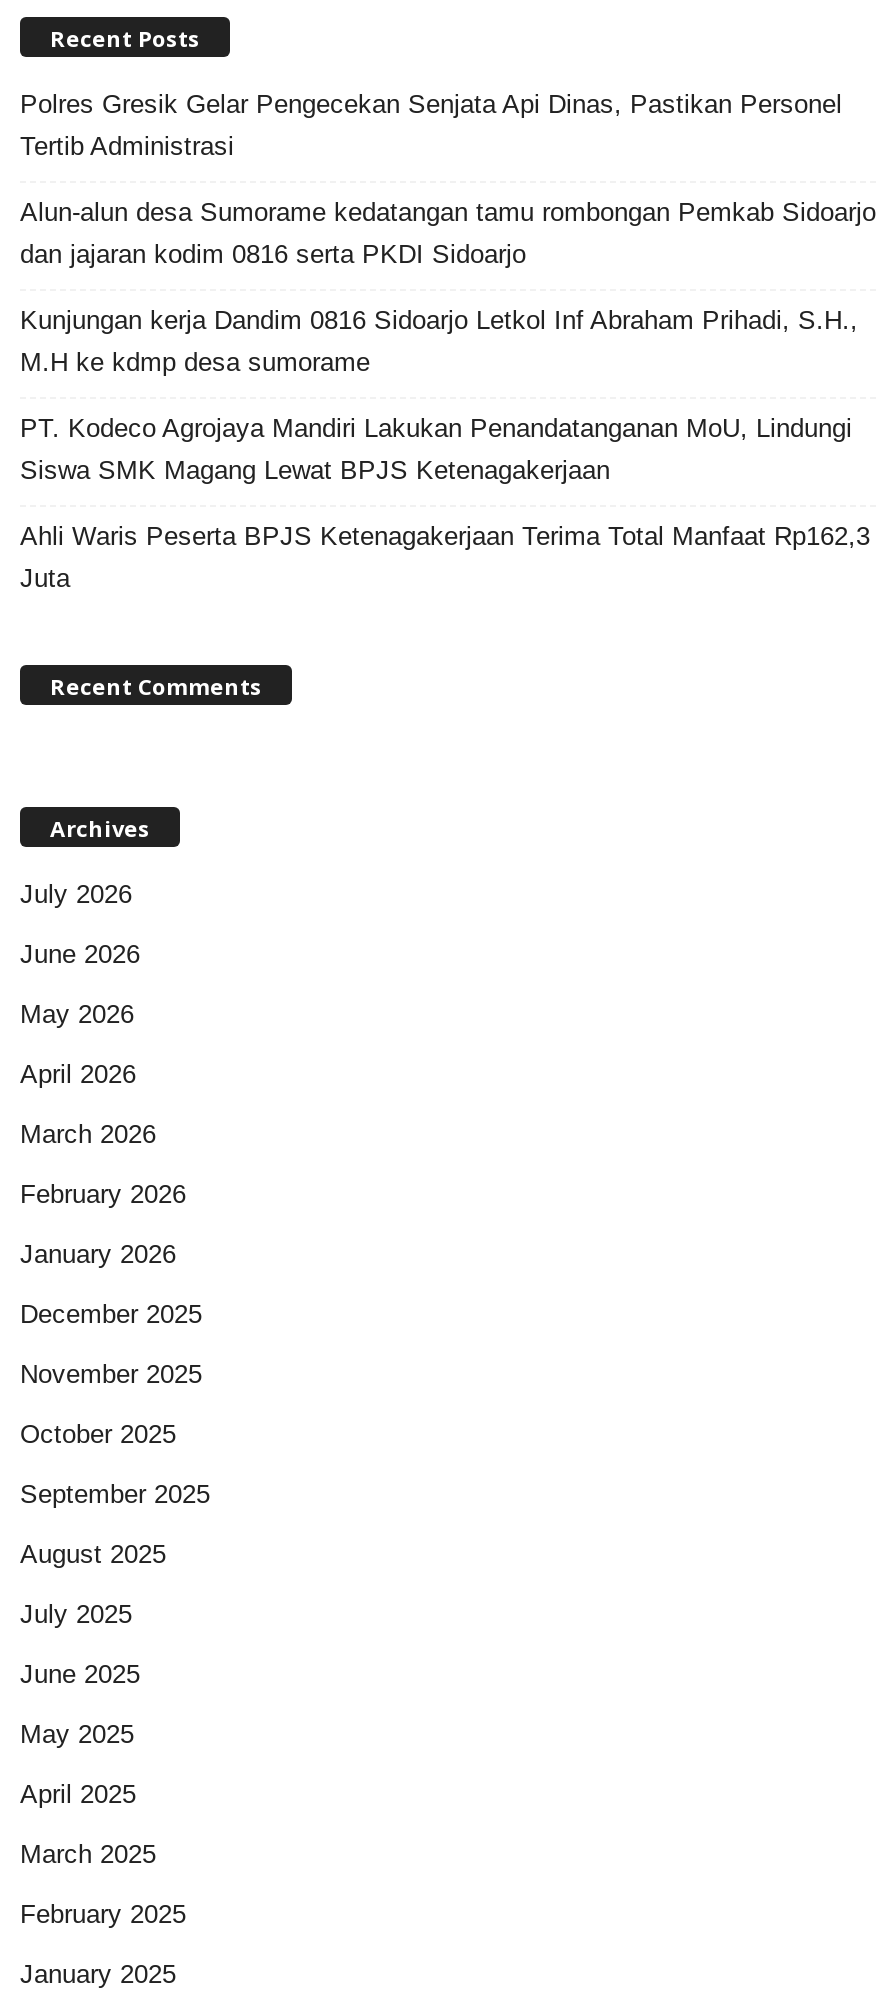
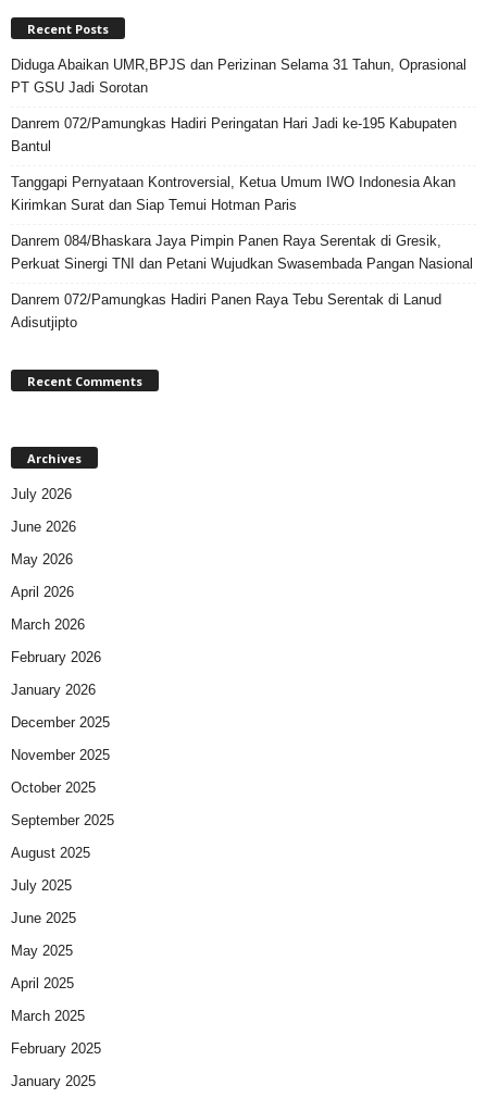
[20,88,842,160] Polres Gresik Gelar Pengecekan Senjata Api Dinas, Pastikan Personel | Tertib Administrasi -> [11,56,466,95] Diduga Abaikan UMR,BPJS dan Perizinan Selama 31 Tahun, Oprasional | PT GSU Jadi Sorotan
[20,196,876,268] Alun-alun desa Sumorame kedatangan tamu rombongan Pemkab Sidoarjo | dan jajaran kodim 0816 serta PKDI Sidoarjo -> [11,115,457,154] Danrem 072/Pamungkas Hadiri Peringatan Hari Jadi ke-195 Kabupaten | Bantul
[20,304,858,376] Kunjungan kerja Dandim 0816 Sidoarjo Letkol Inf Abraham Prihadi, S.H., | M.H ke kdmp desa sumorame -> [11,174,456,213] Tanggapi Pernyataan Kontroversial, Ketua Umum IWO Indonesia Akan | Kirimkan Surat dan Siap Temui Hotman Paris
[20,412,852,484] PT. Kodeco Agrojaya Mandiri Lakukan Penandatanganan MoU, Lindungi | Siswa SMK Magang Lewat BPJS Ketenagakerjaan -> [11,232,473,271] Danrem 084/Bhaskara Jaya Pimpin Panen Raya Serentak di Gresik, | Perkuat Sinergi TNI dan Petani Wujudkan Swasembada Pangan Nasional
[20,520,870,592] Ahli Waris Peserta BPJS Ketenagakerjaan Terima Total Manfaat Rp162,3 | Juta -> [11,291,441,330] Danrem 072/Pamungkas Hadiri Panen Raya Tebu Serentak di Lanud | Adisutjipto

